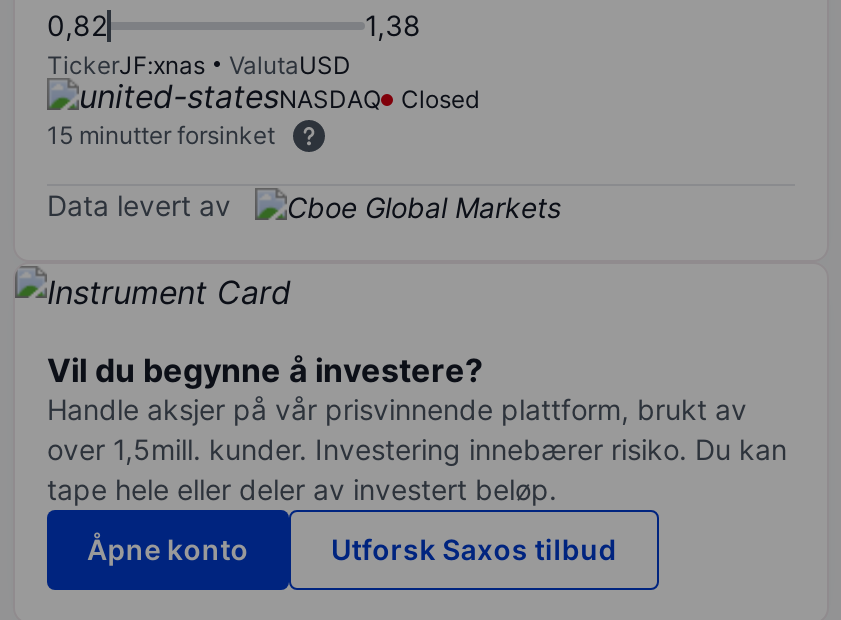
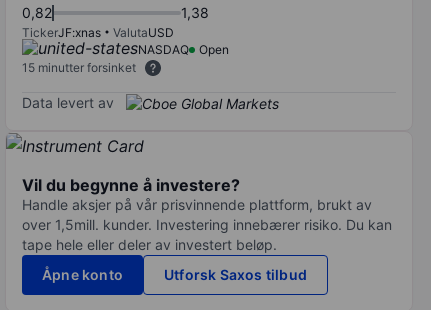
[401,84,479,114] Closed -> [199,42,229,57] Open

